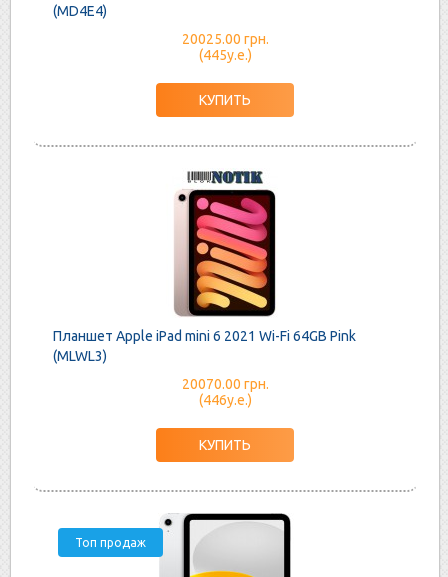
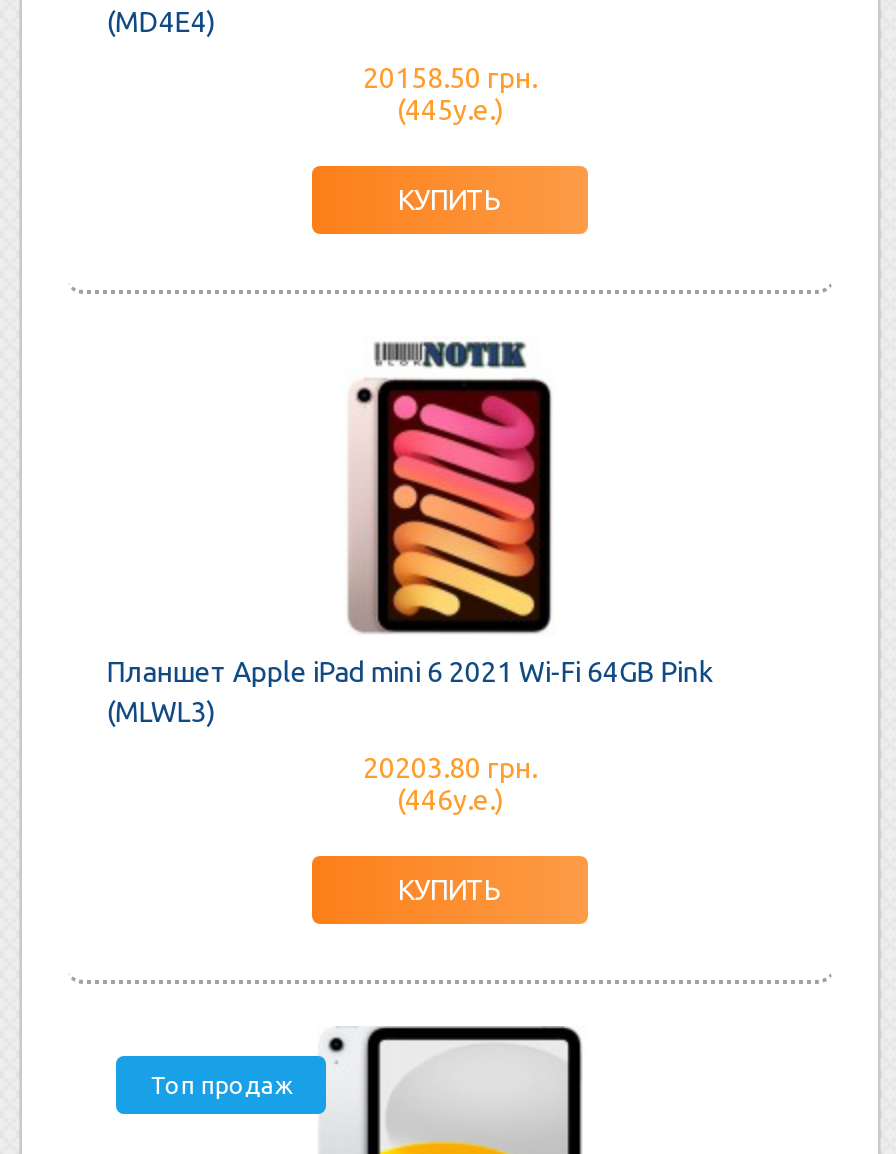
[181,30,268,46] 20025.00 грн. -> [363,61,537,93] 20158.50 грн.
[181,375,268,391] 20070.00 грн. -> [363,751,537,783] 20203.80 грн.

